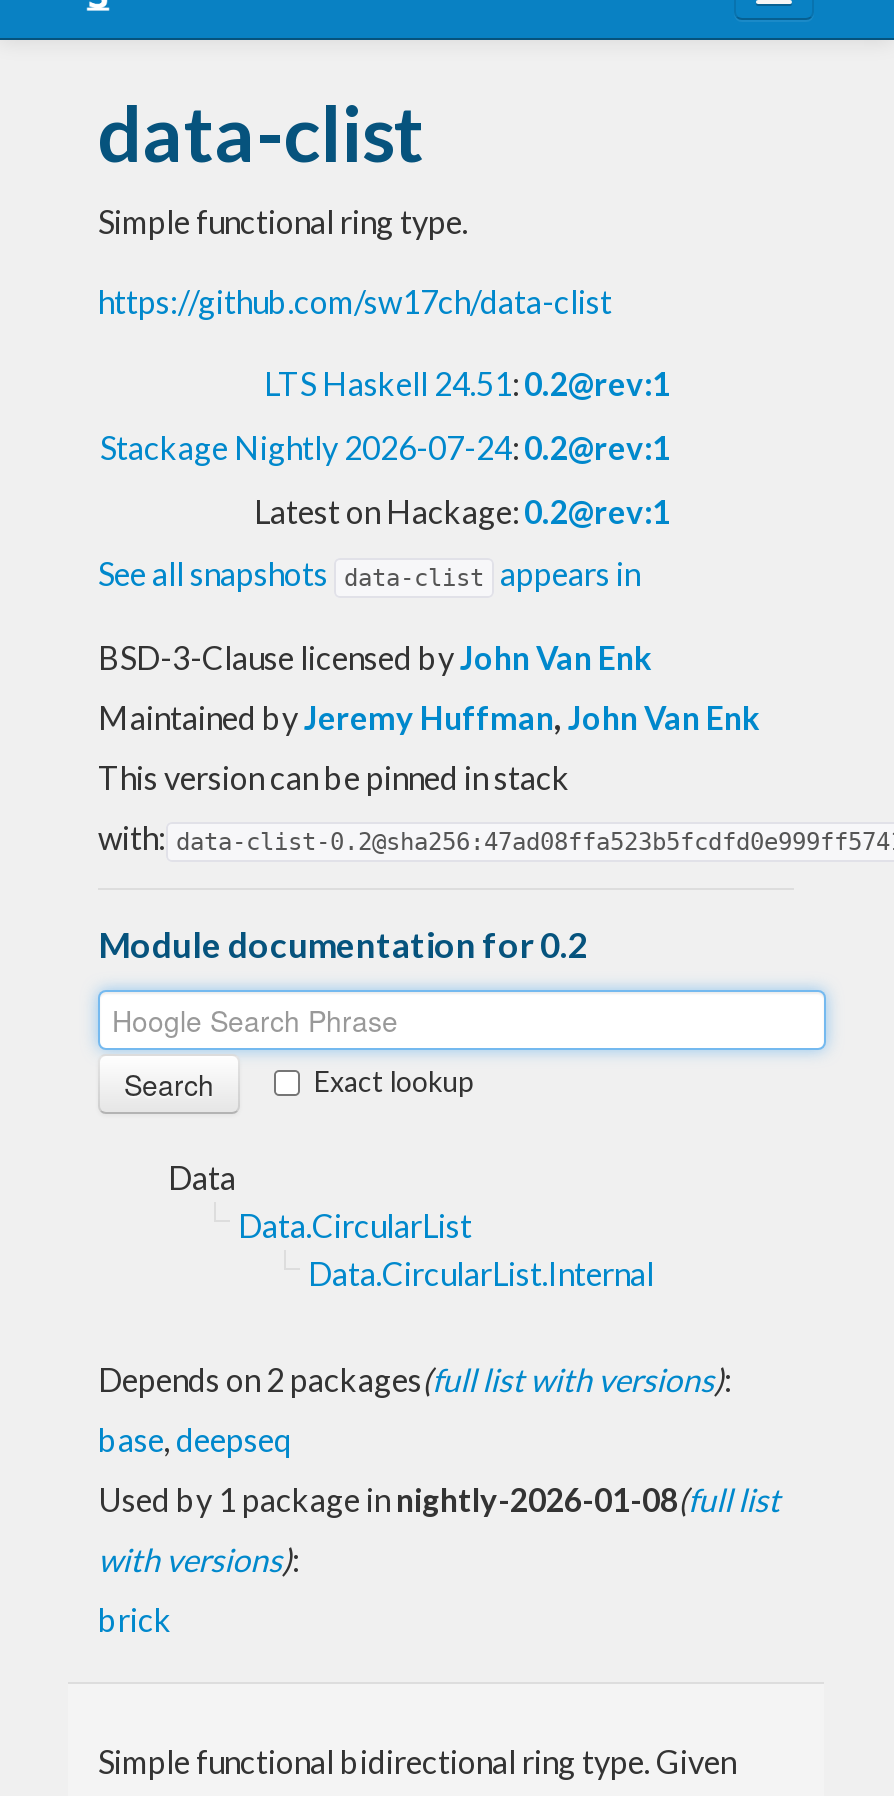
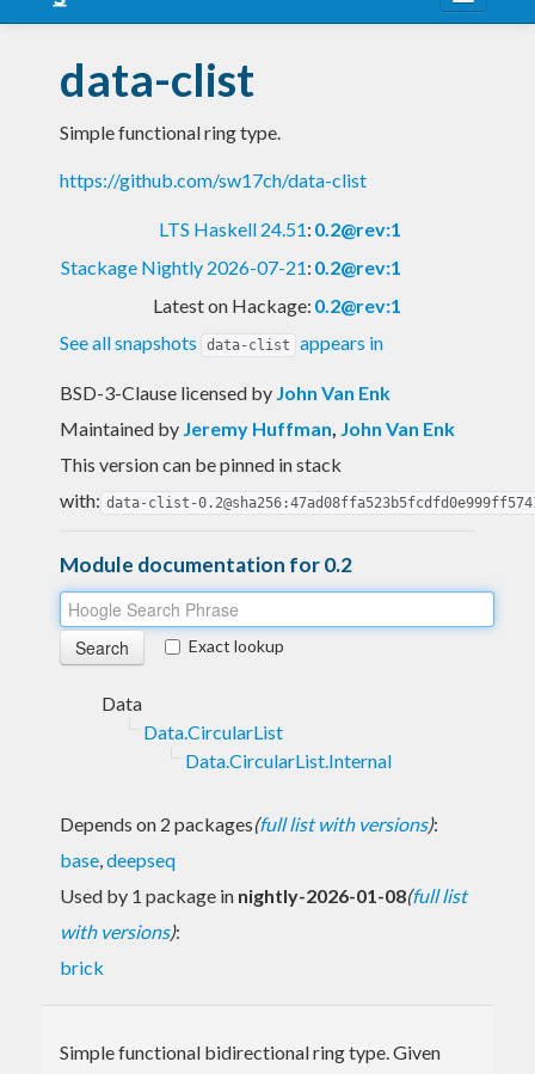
[100,428,670,466] Stackage Nightly 2026-07-24: 0.2@rev:1 -> [61,256,401,278] Stackage Nightly 2026-07-21: 0.2@rev:1

